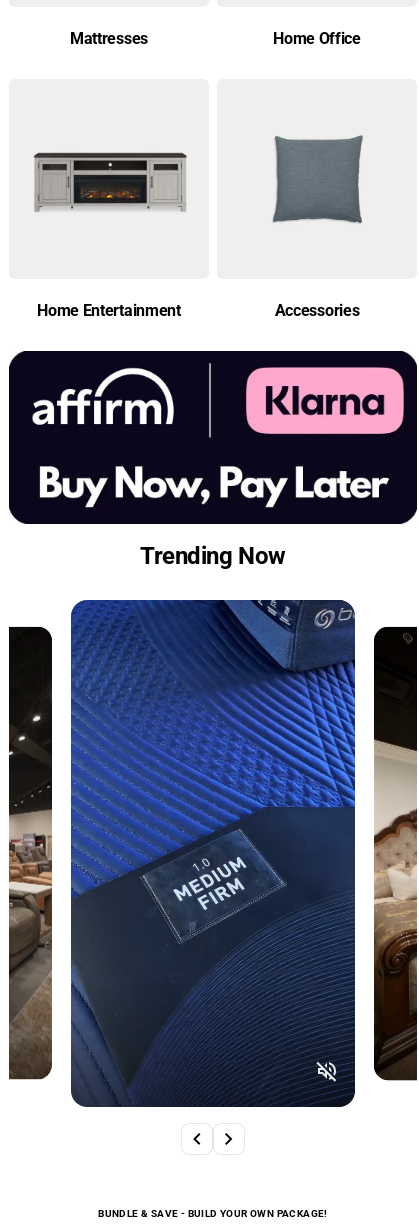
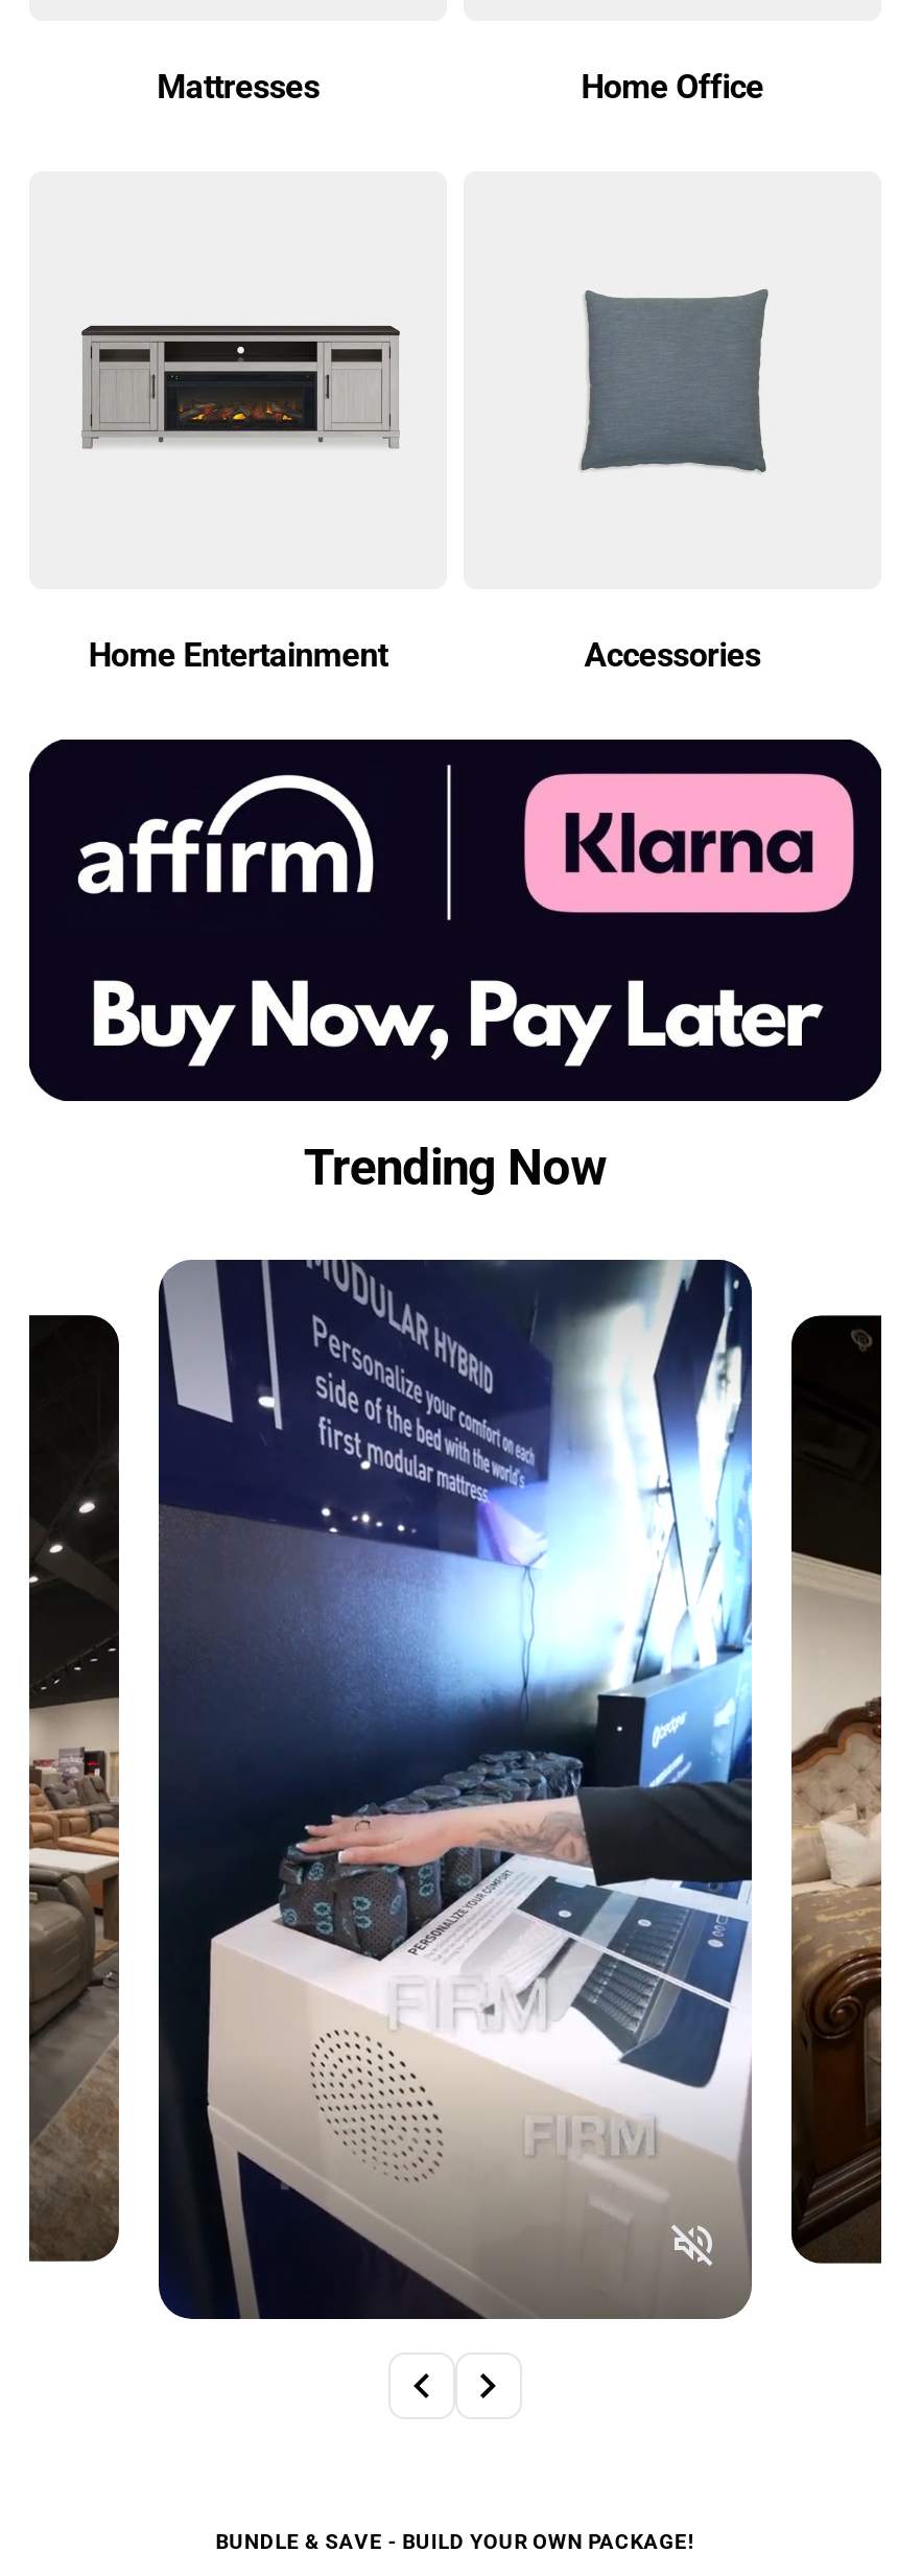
[70,600,356,1107] [image] -> [157,1260,754,2319] [image]

